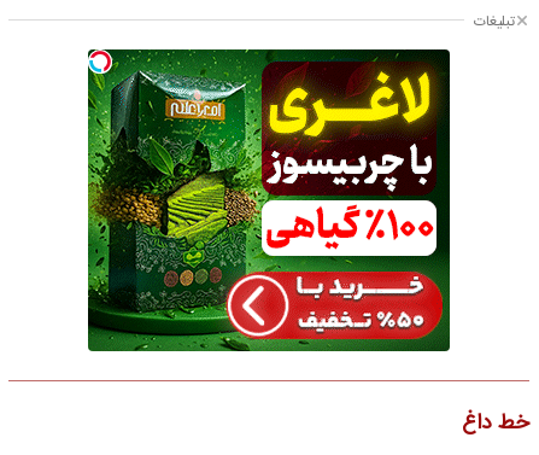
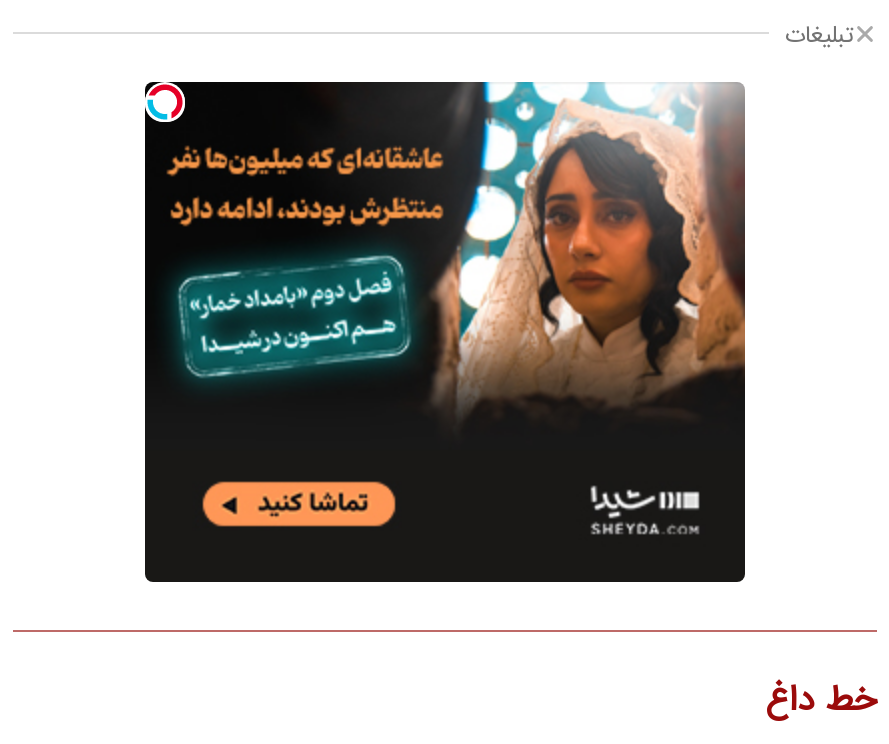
[87,48,451,352] [image] -> [143,80,747,584] [image]

